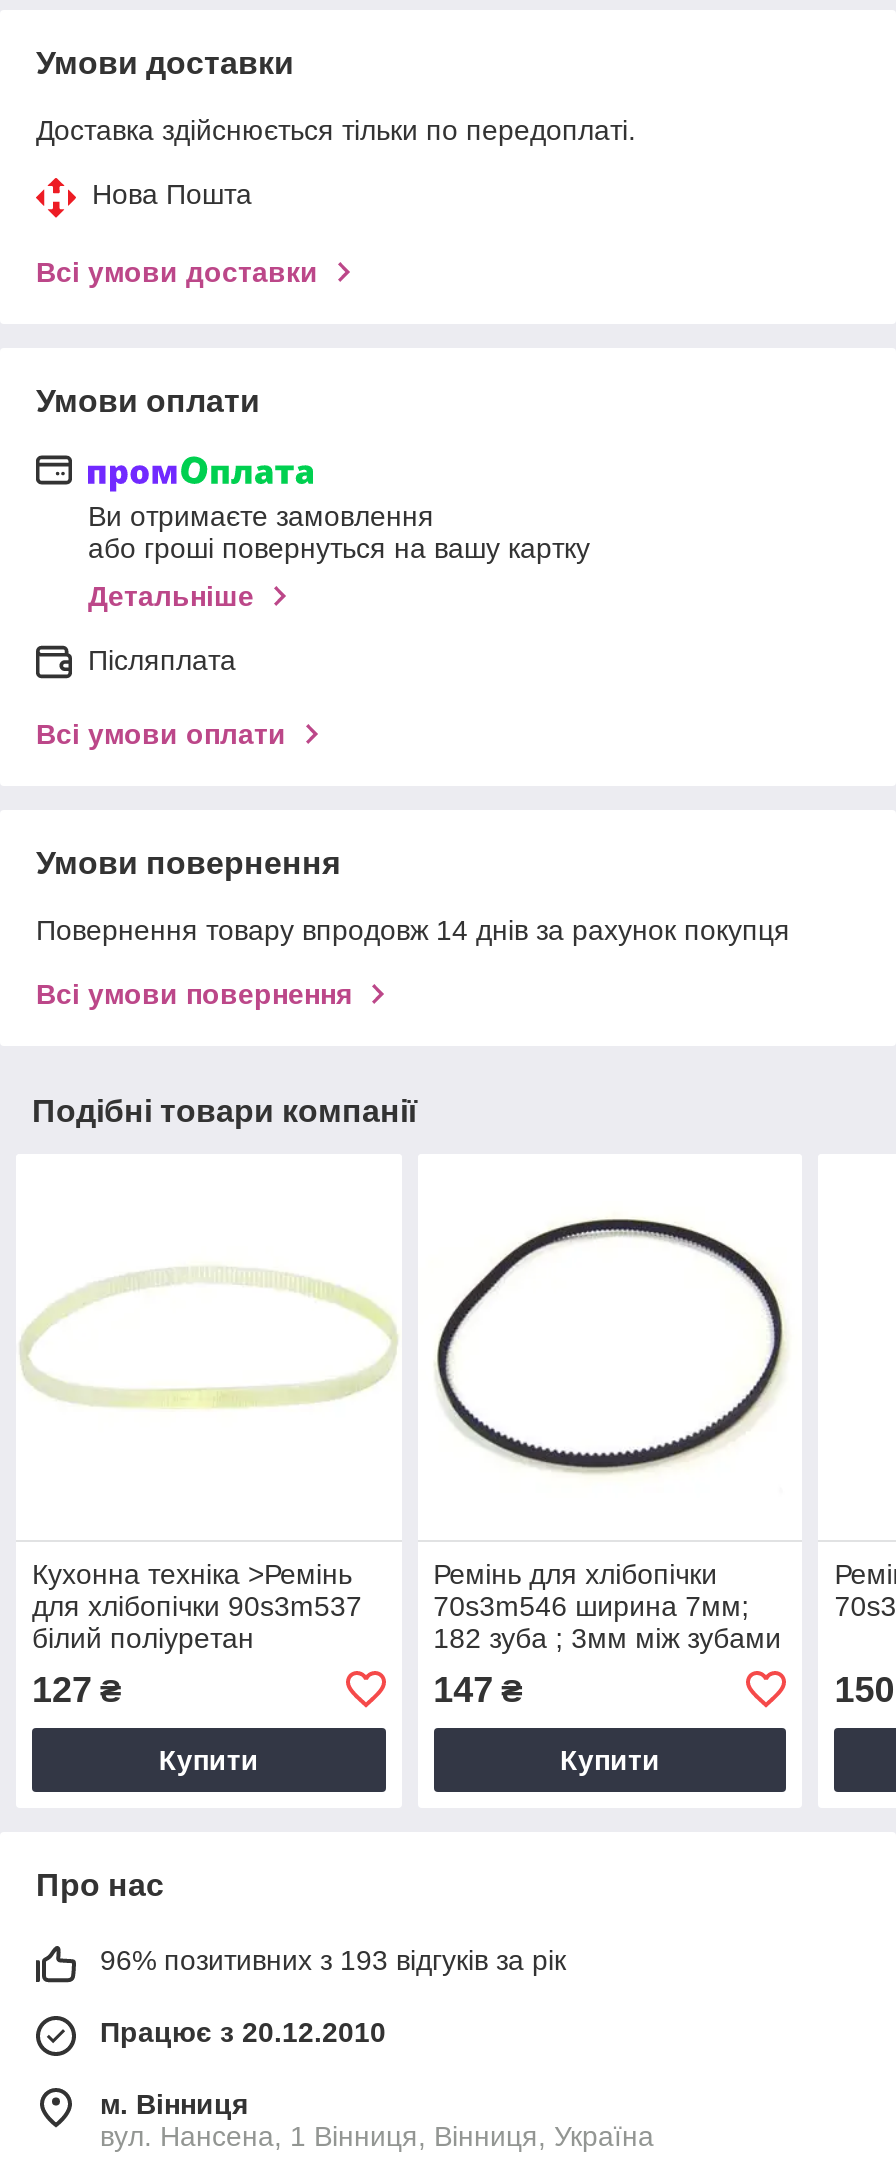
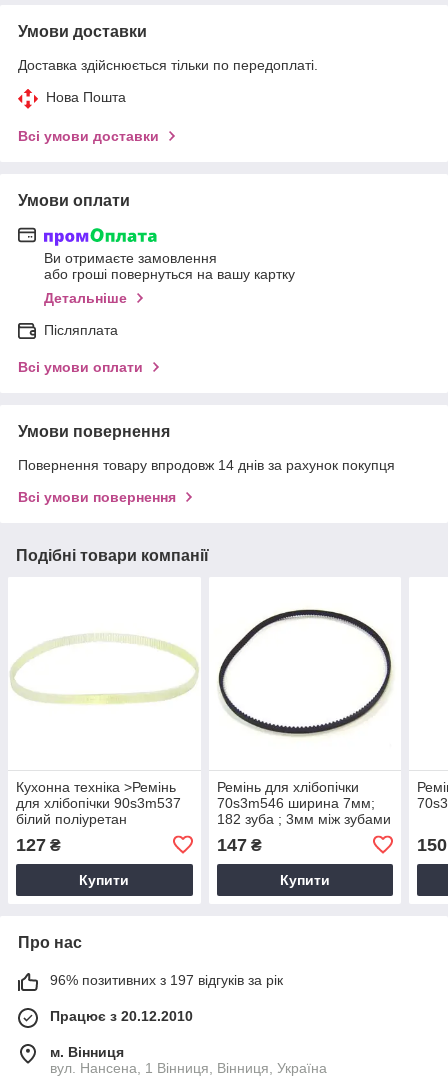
[100,1944,566,1976] 96% позитивних з 193 відгуків за рік -> [50,972,283,988] 96% позитивних з 197 відгуків за рік

